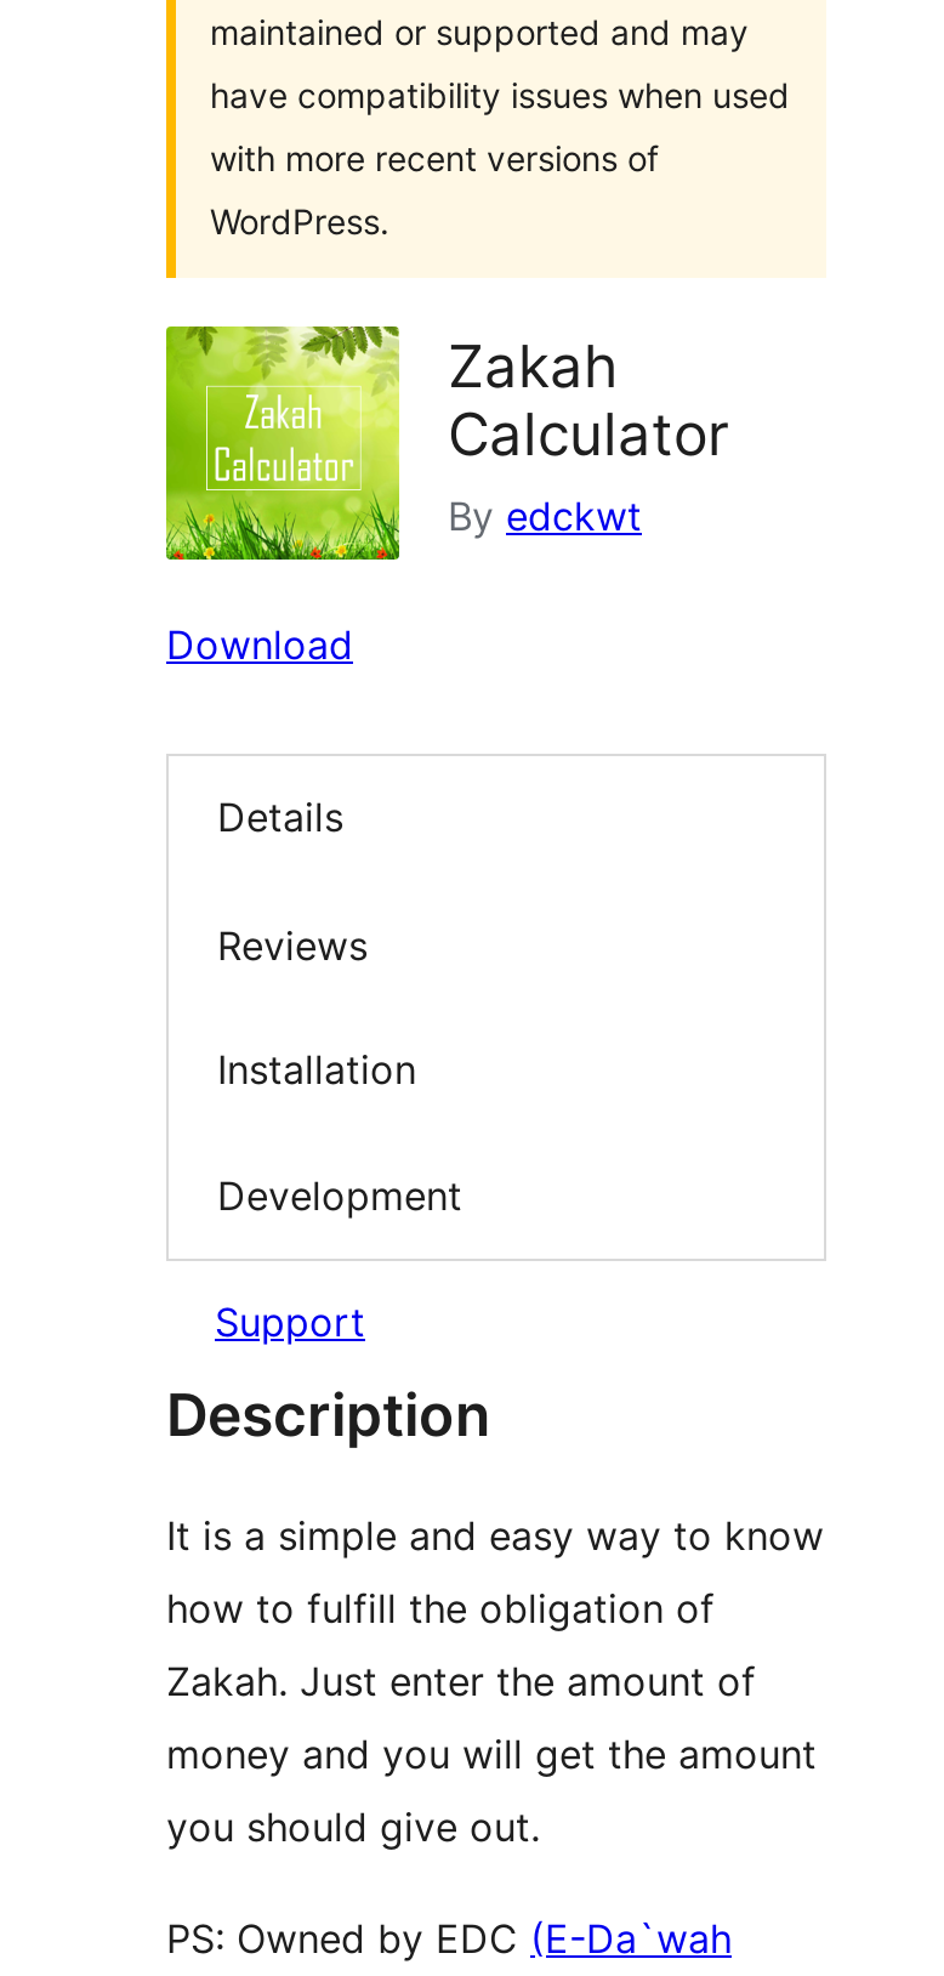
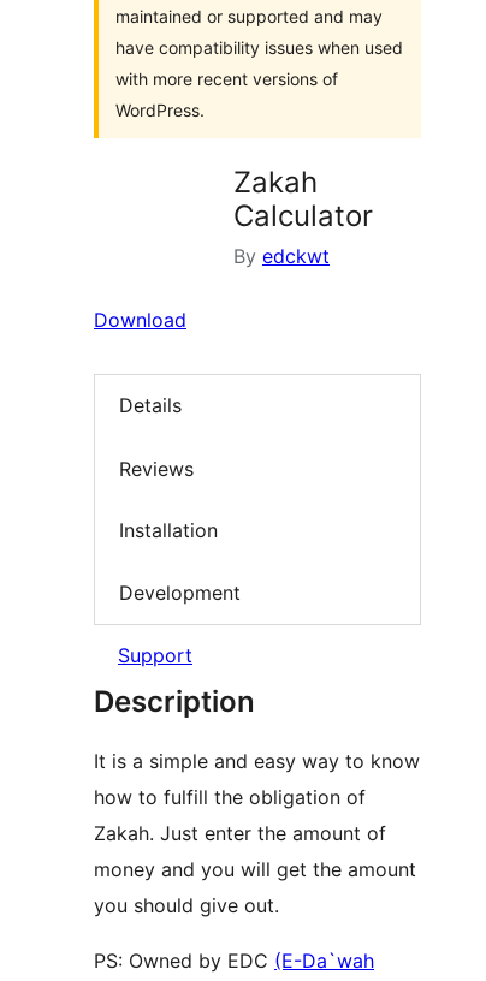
[164,324,402,562] [image] -> none

